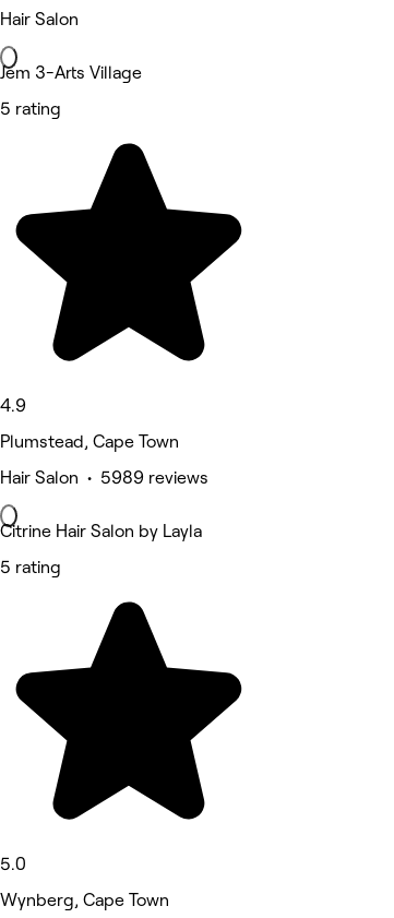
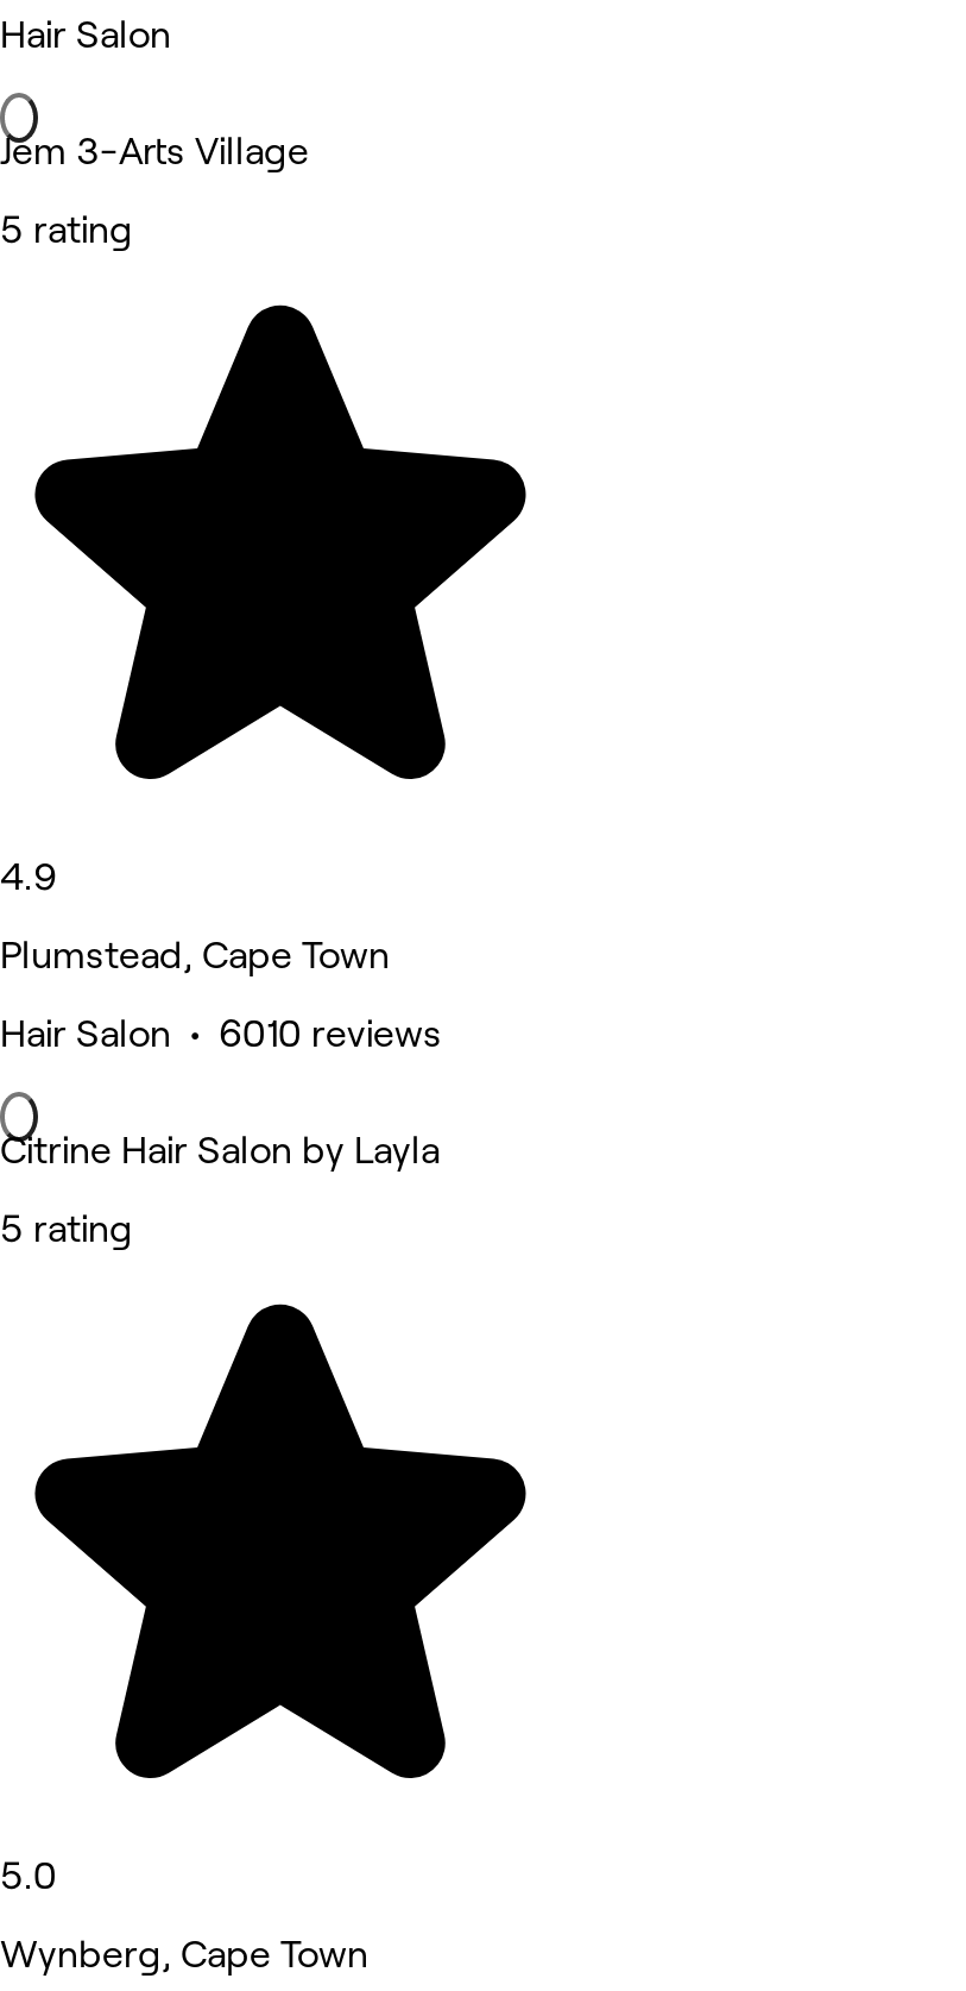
[0,468,208,486] Hair Salon • 5989 reviews -> [0,1012,442,1053] Hair Salon • 6010 reviews

